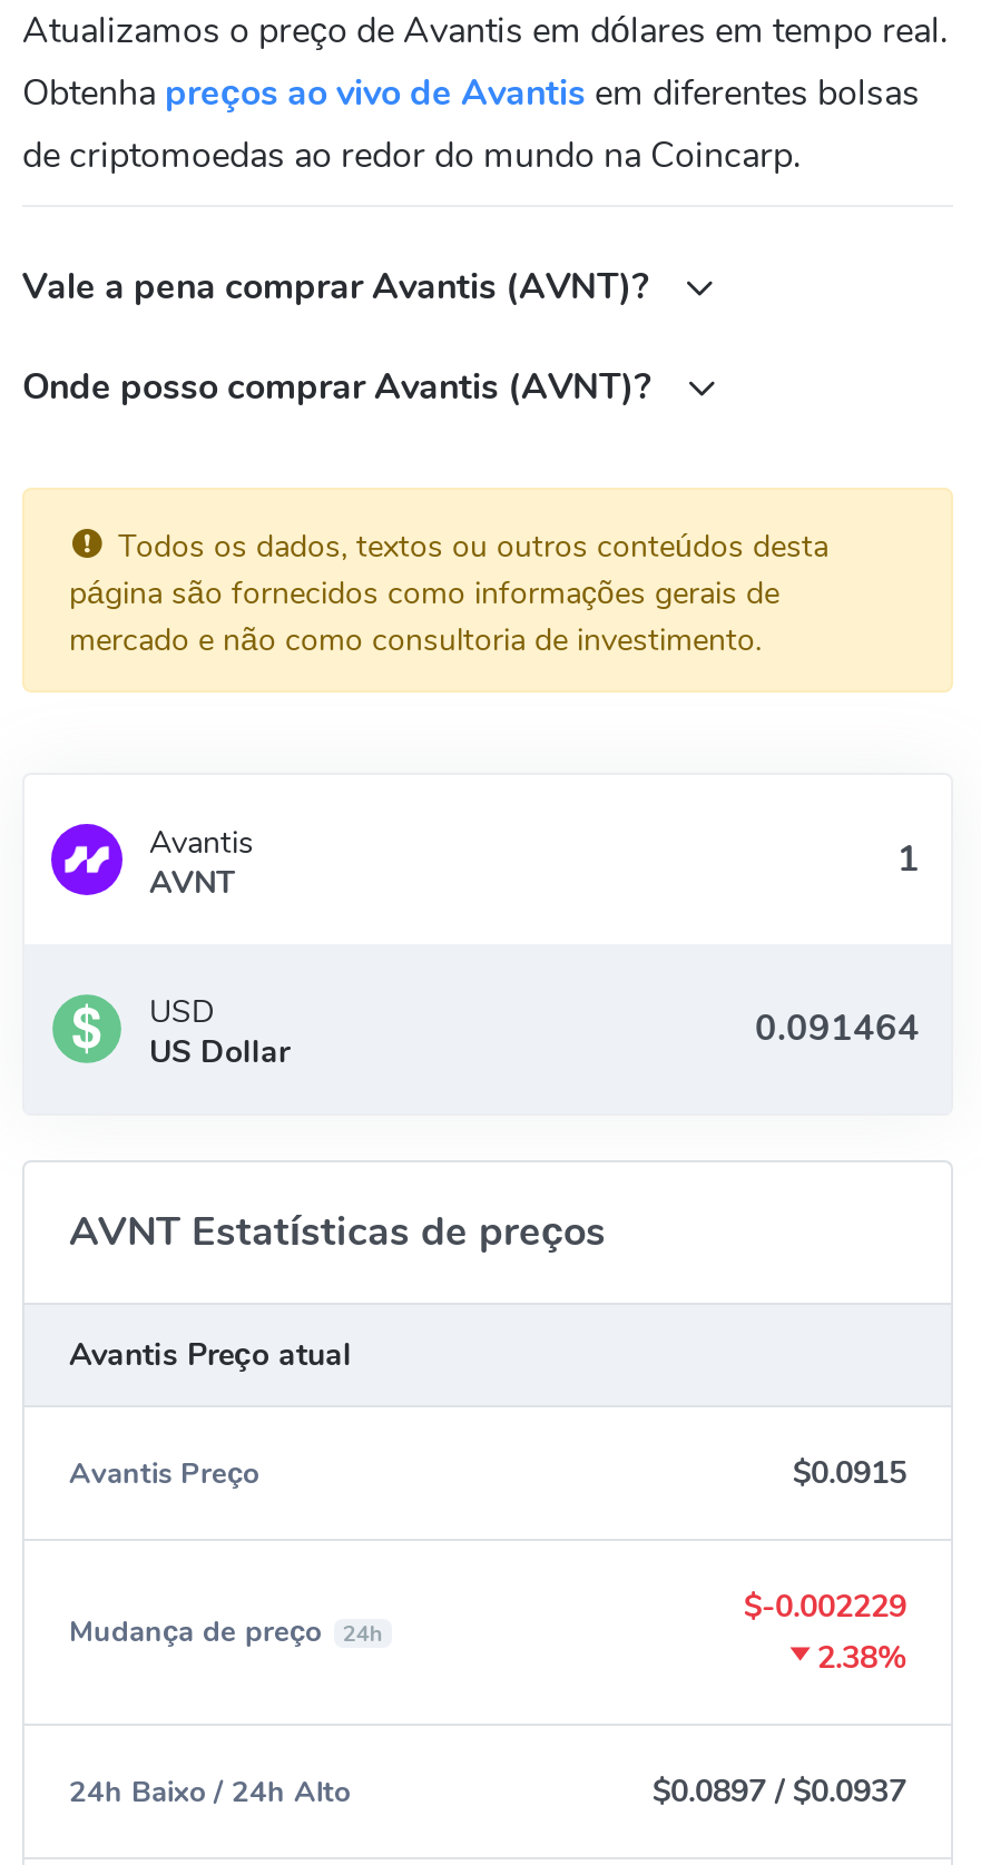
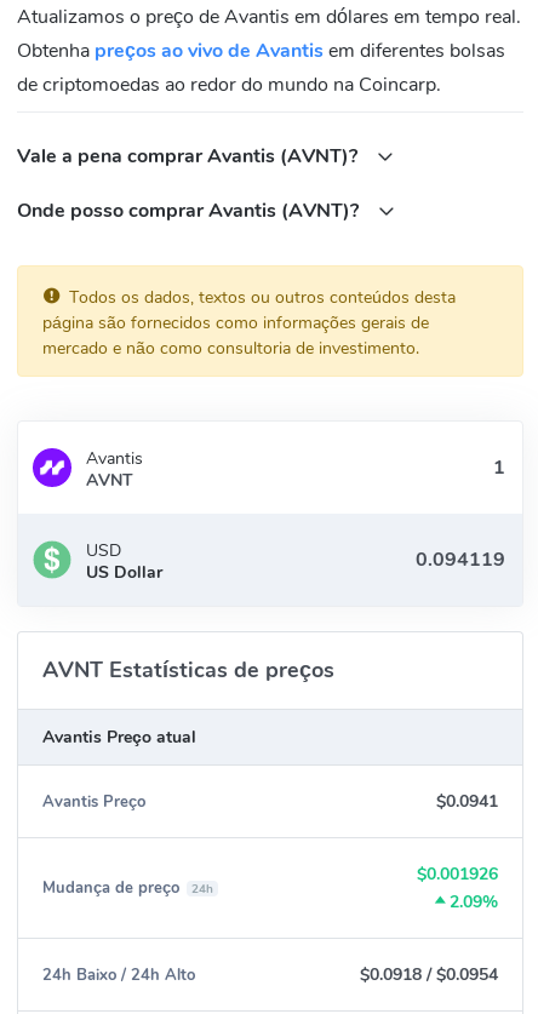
[793,1452,906,1495] $0.0915 -> [436,790,498,813] $0.0941
[744,1586,906,1628] $-0.002229 -> [417,863,498,886] $0.001926
[817,1637,906,1680] 2.38% -> [450,891,498,914] 2.09%
[653,1771,906,1813] $0.0897 / $0.0937 -> [360,963,498,986] $0.0918 / $0.0954

